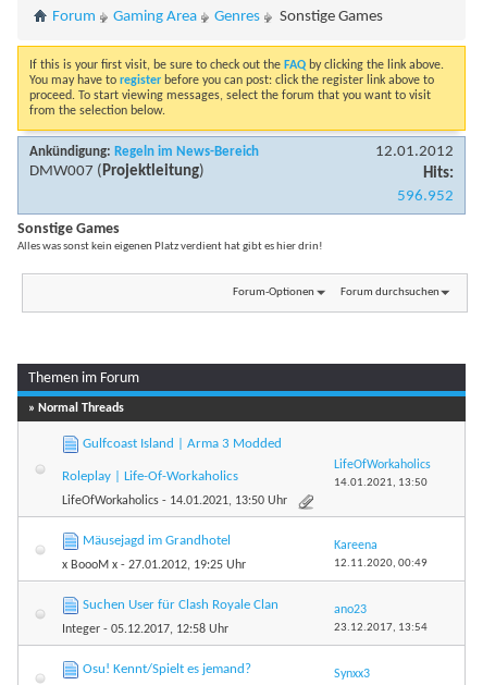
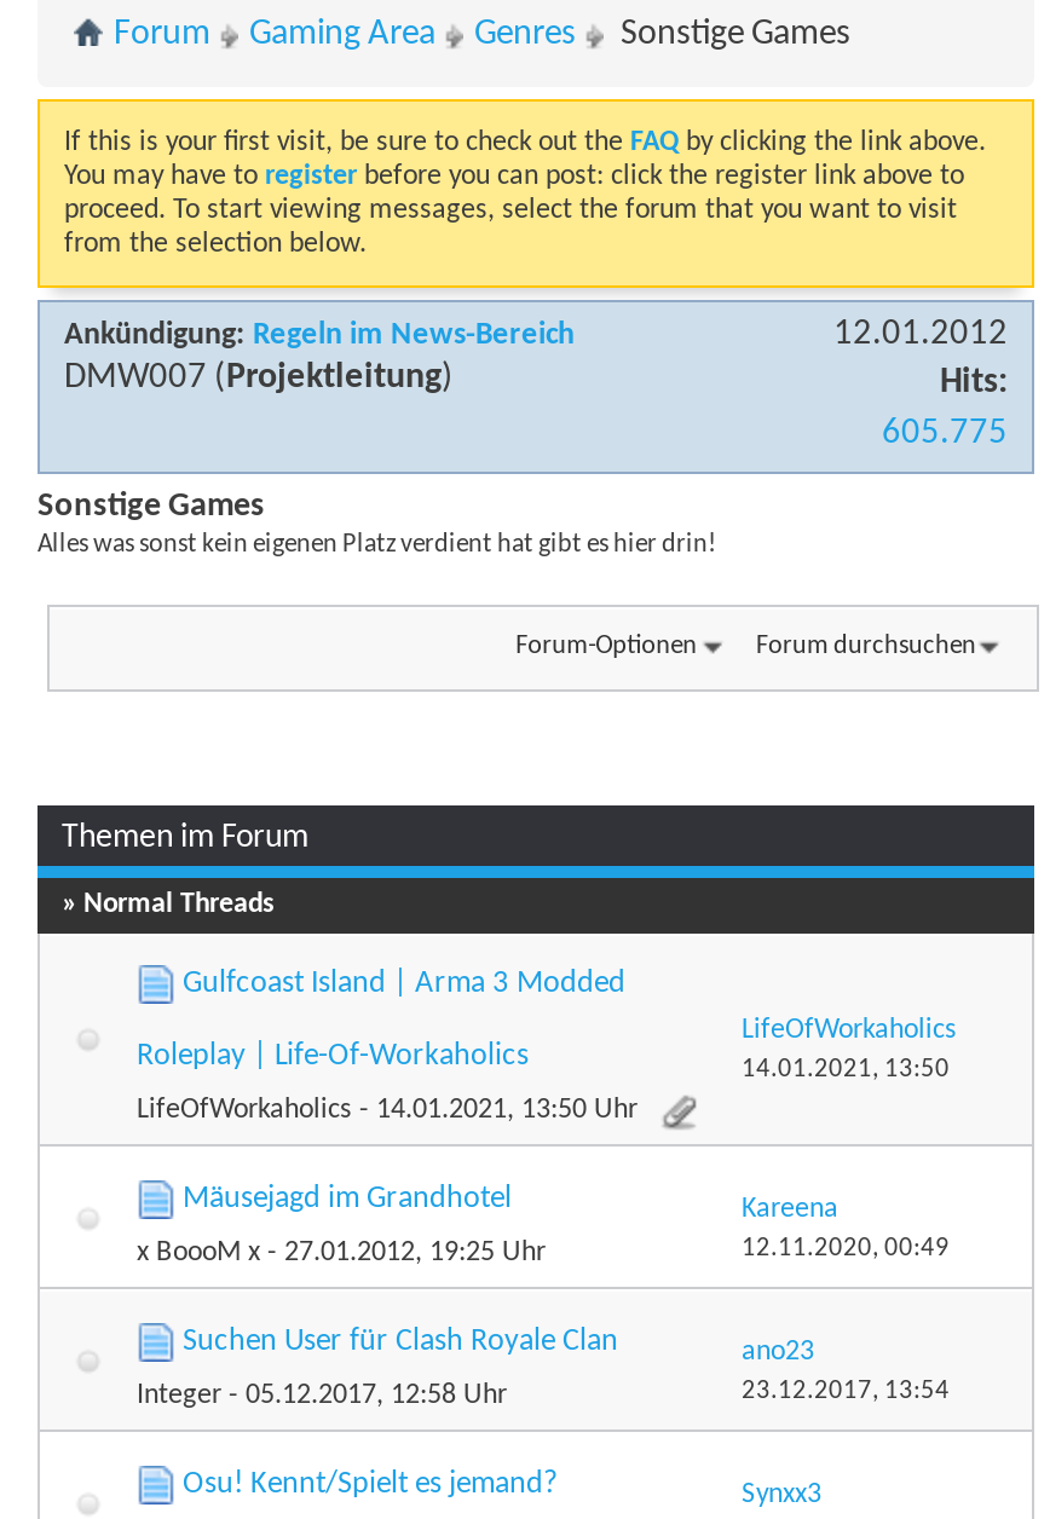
[397,188,454,205] 596.952 -> [882,416,1008,452] 605.775

